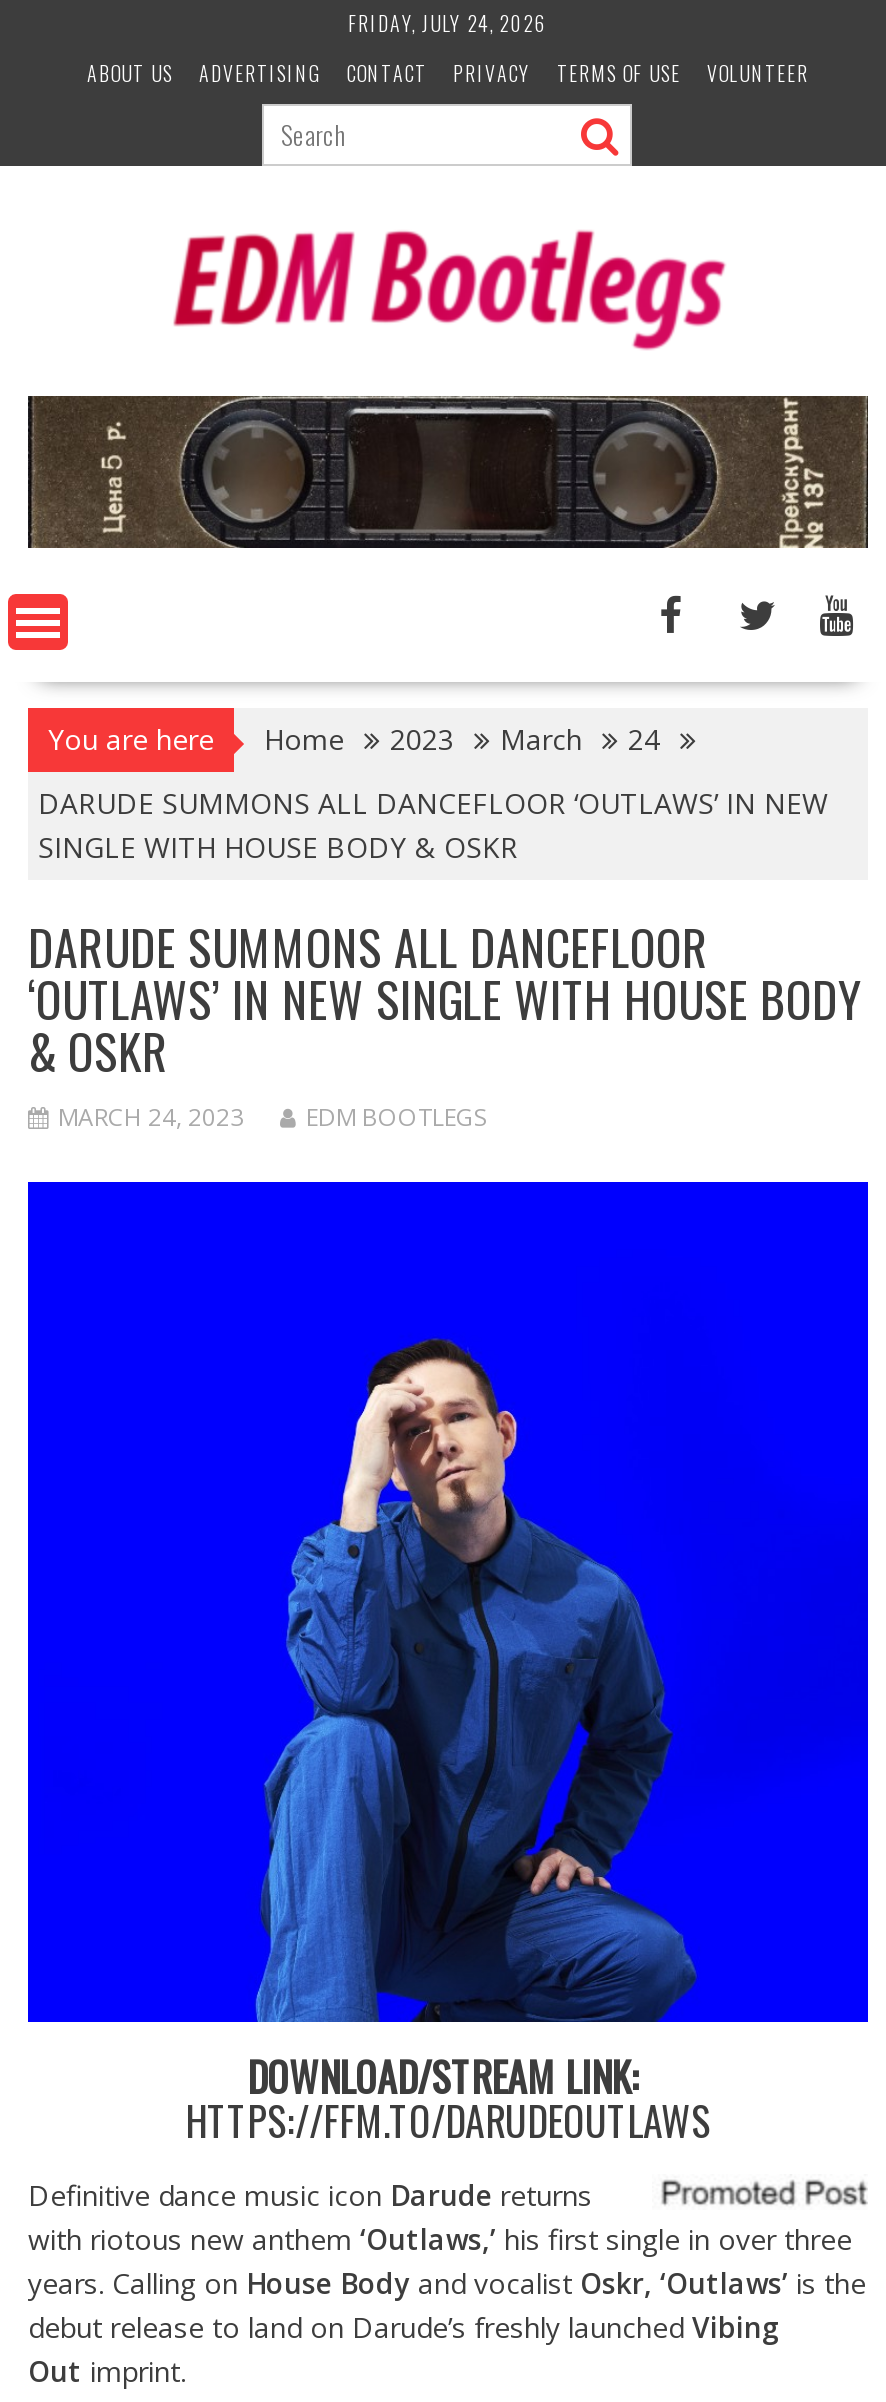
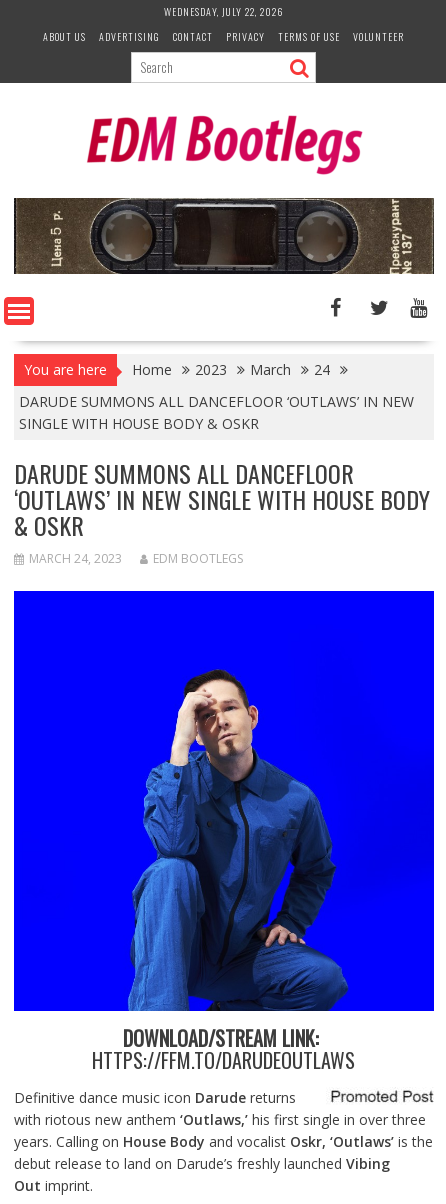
[348,8,548,38] FRIDAY, JULY 24, 2026 -> [164,4,284,19] WEDNESDAY, JULY 22, 2026

